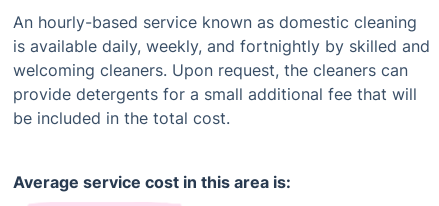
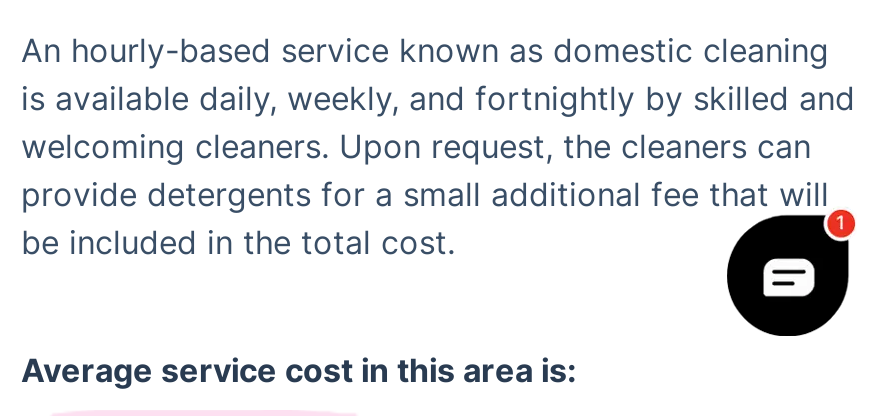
none -> [725,208,857,338] [image]

